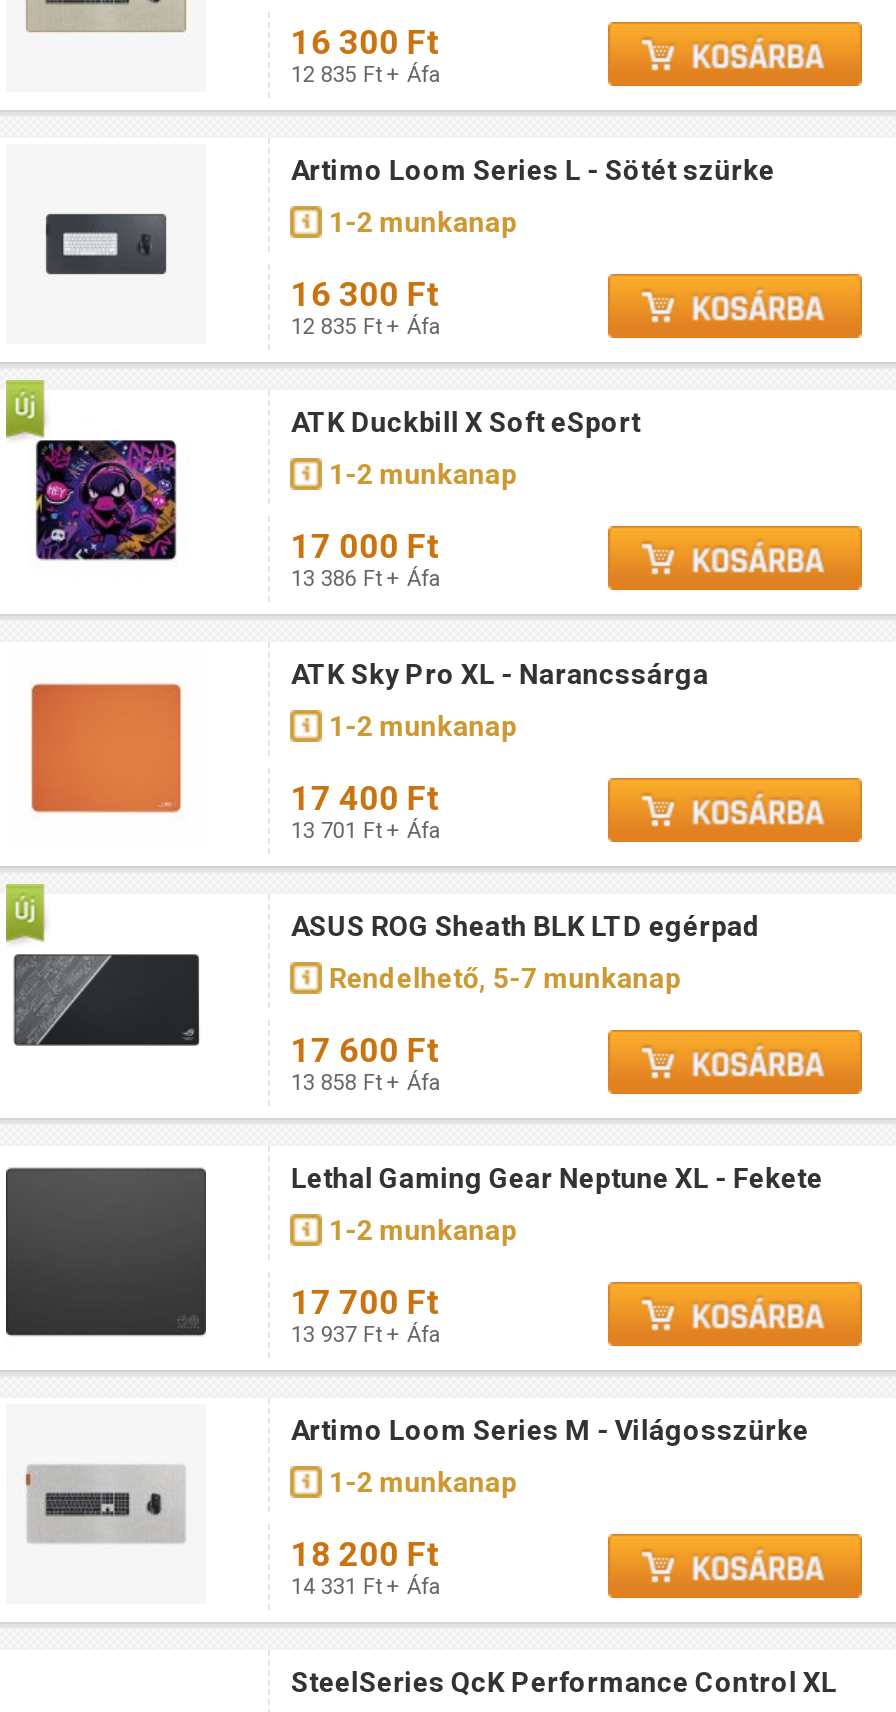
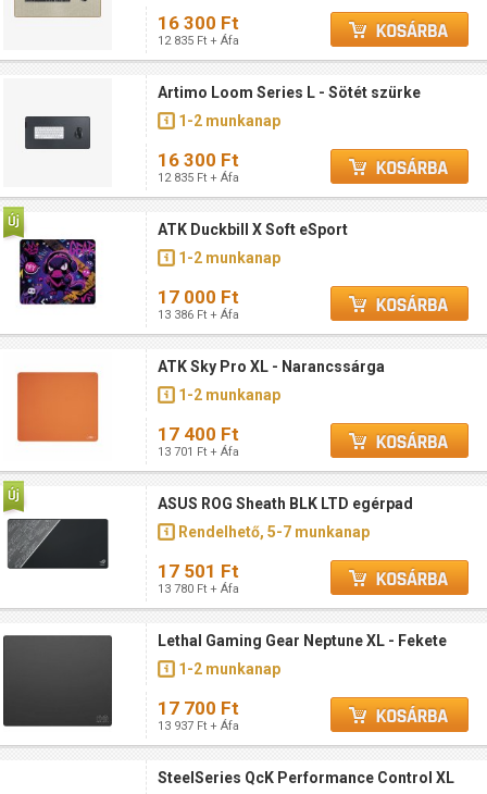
[291,1030,441,1070] 17 600 Ft -> [158,560,240,582] 17 501 Ft
[291,1070,441,1096] 13 858 Ft + Áfa -> [158,582,240,596] 13 780 Ft + Áfa
[291,1414,809,1600] Artimo Loom Series M - Világosszürke | 1-2 munkanap | 18 200 Ft | 14 331 Ft + Áfa -> none
[22,1464,186,1544] [image] -> none

